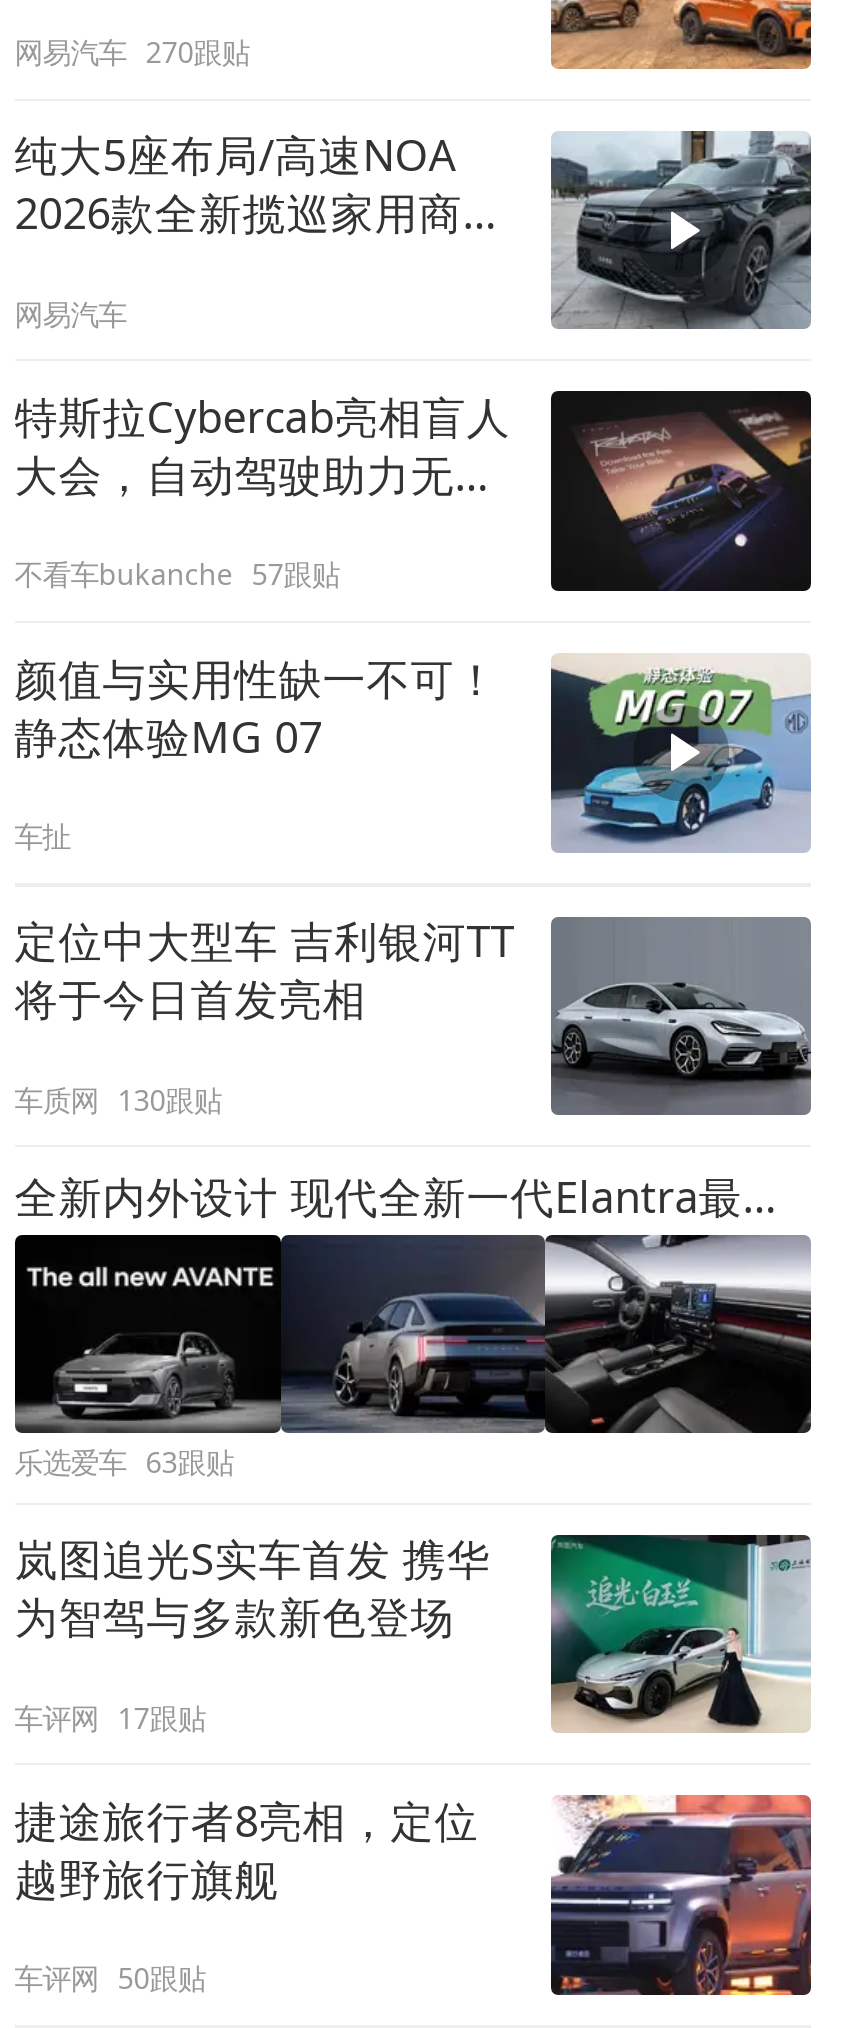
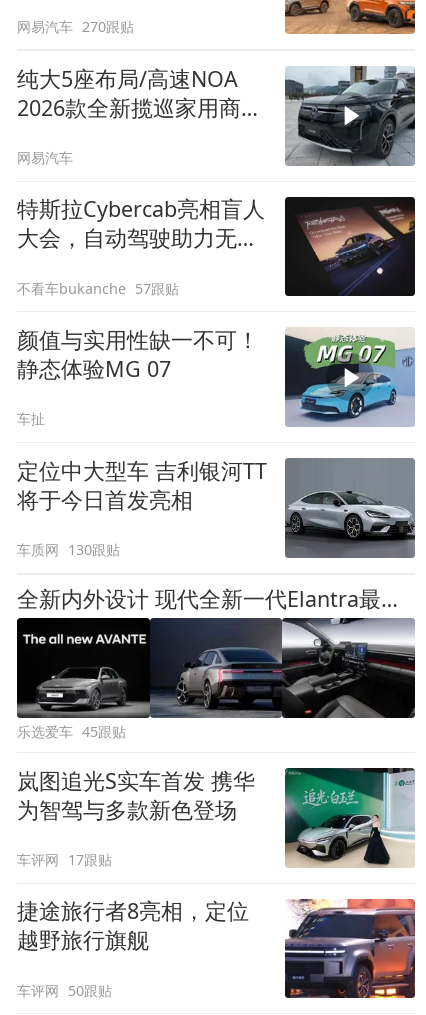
[14,1443,234,1481] 乐选爱车 63跟贴 -> [17,722,126,741] 乐选爱车 45跟贴

